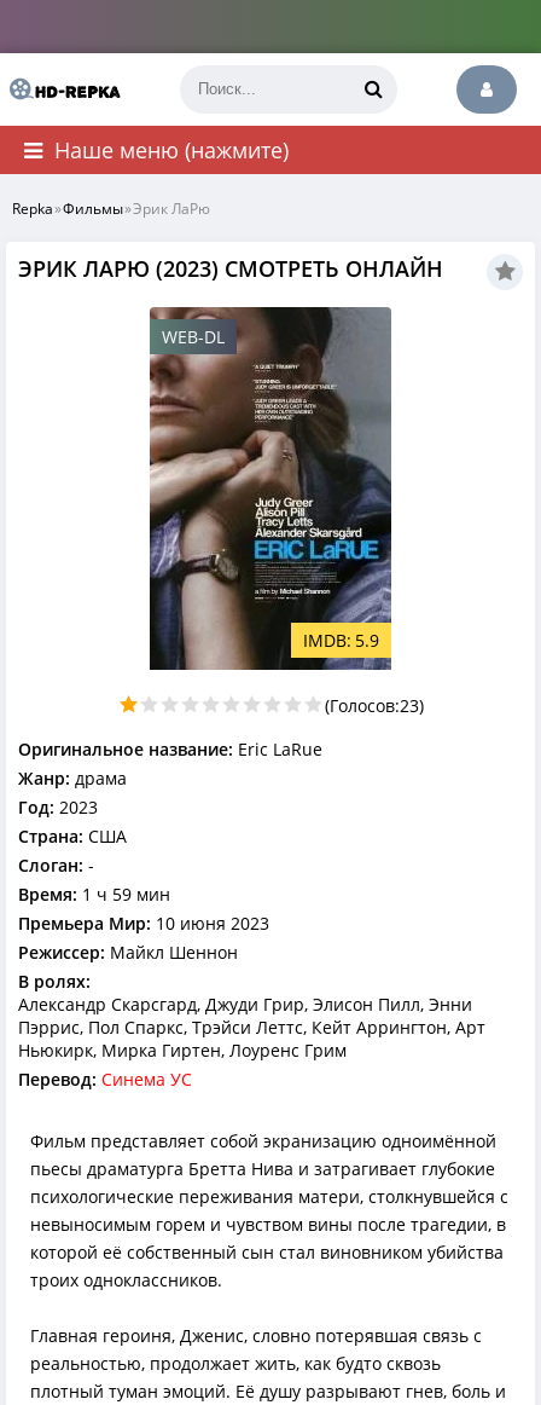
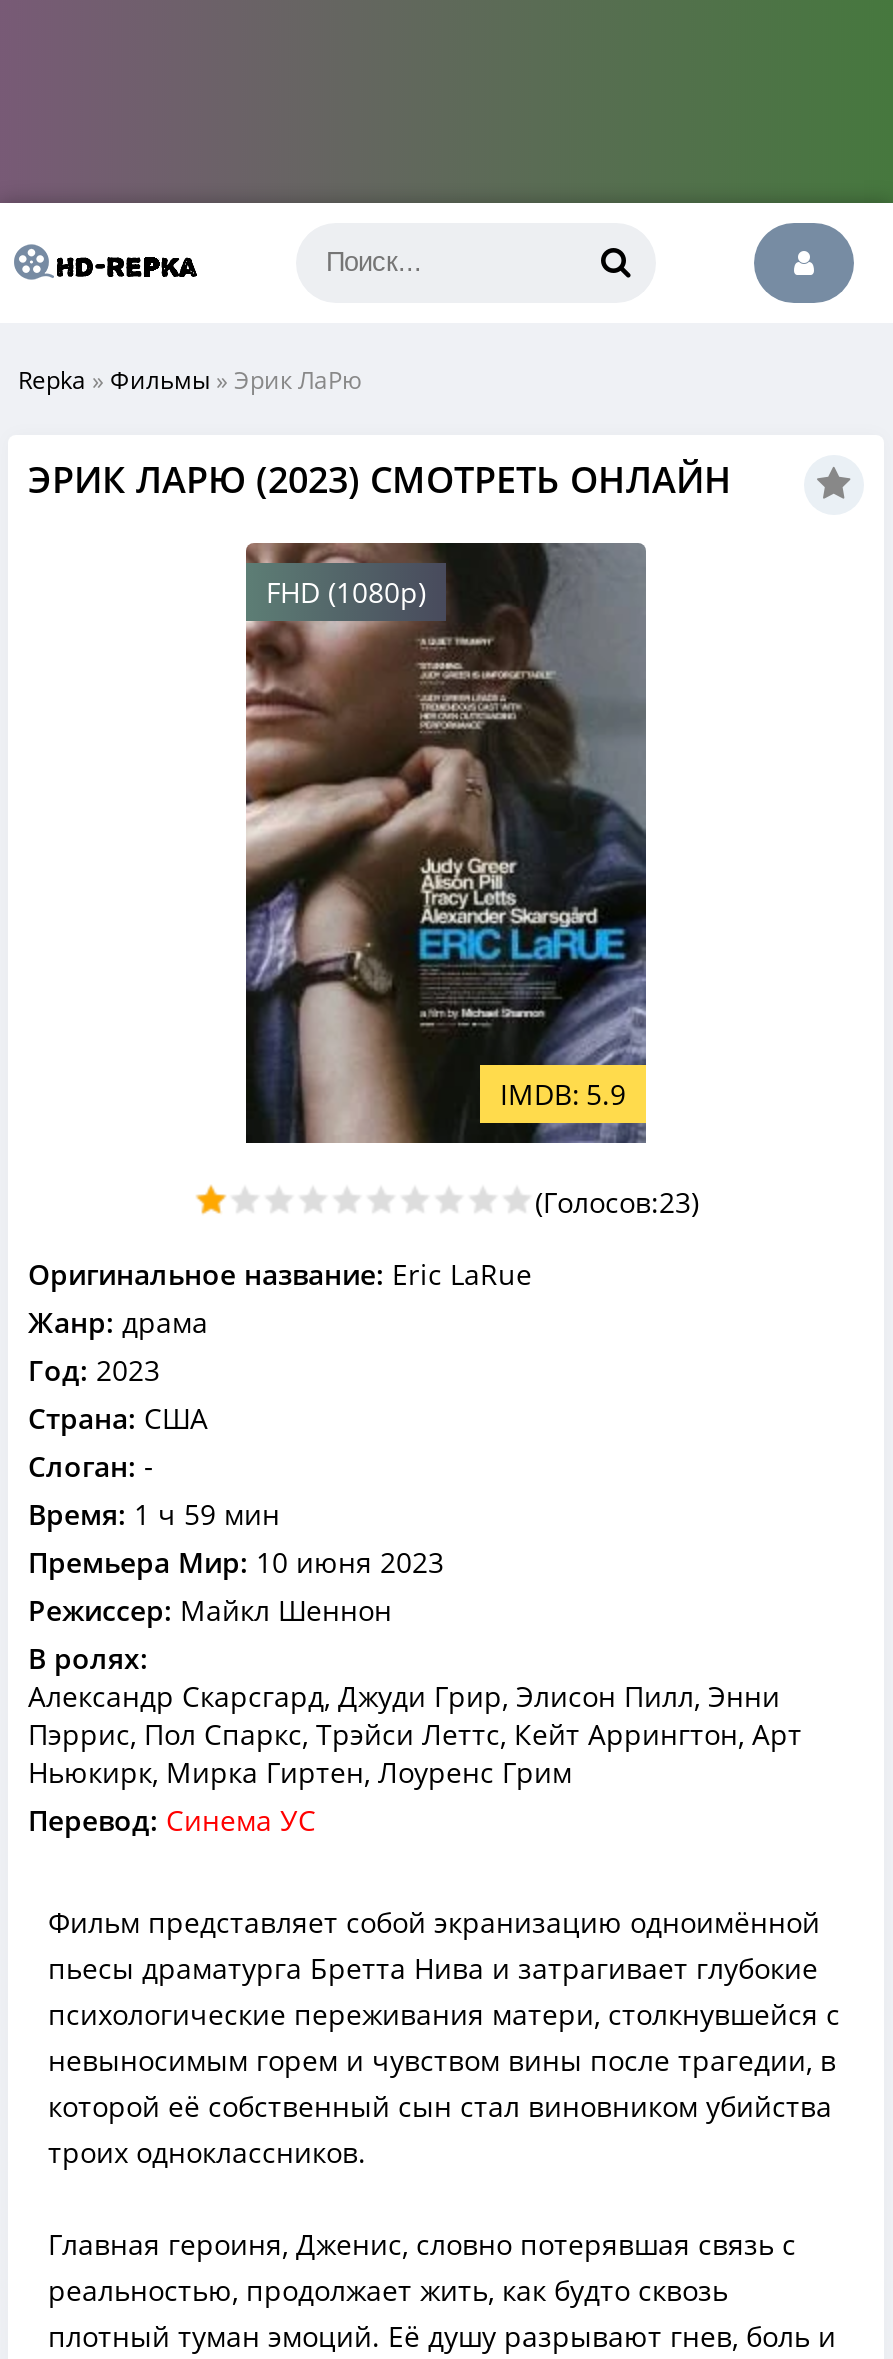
[54,135,289,164] Наше меню (нажмите) -> none
[162,325,225,348] WEB-DL -> [266,573,426,611] FHD (1080p)

